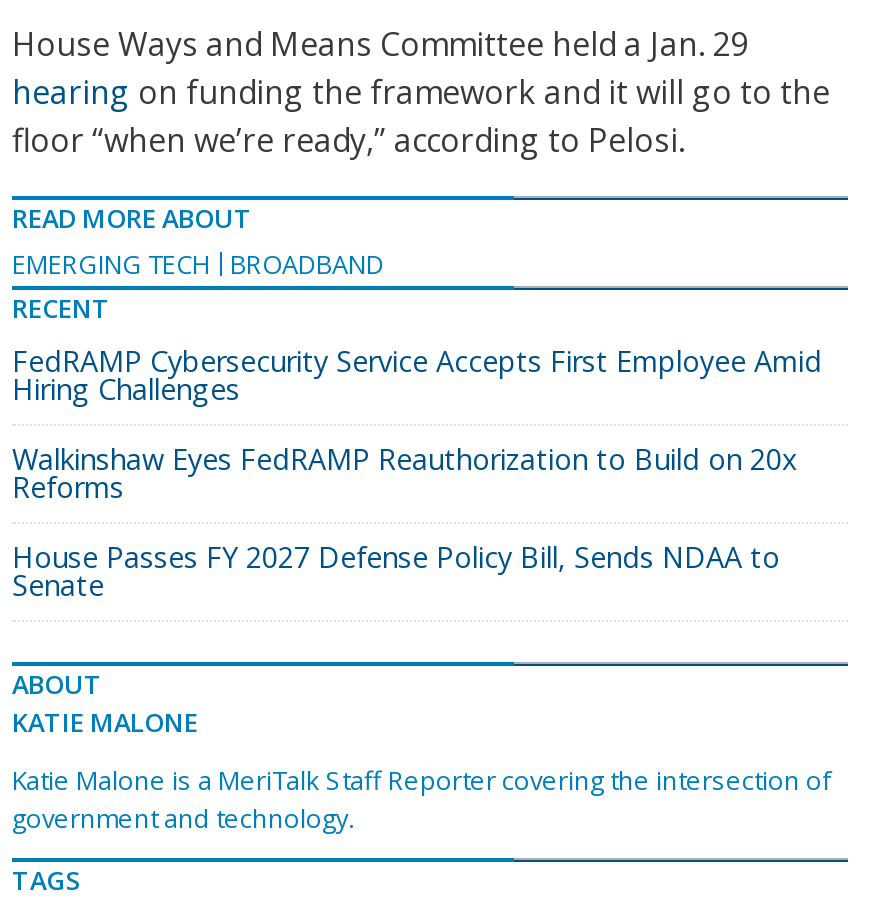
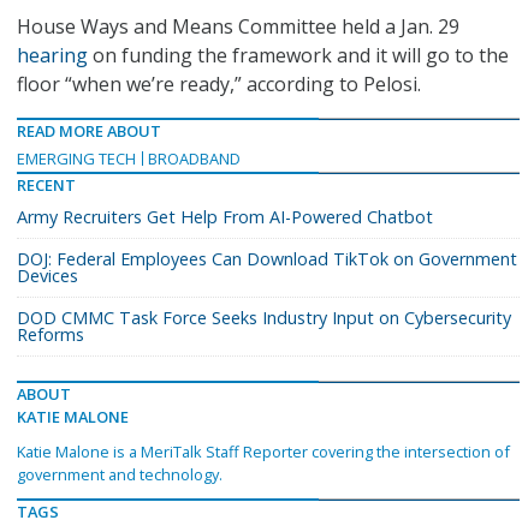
[12,342,822,478] FedRAMP Cybersecurity Service Accepts First Employee Amid | Hiring Challenges | Walkinshaw Eyes FedRAMP Reauthorization to Build on 20x -> [17,205,517,329] Army Recruiters Get Help From AI-Powered Chatbot | DOJ: Federal Employees Can Download TikTok on Government | Devices | DOD CMMC Task Force Seeks Industry Input on Cybersecurity
moved [12,468,124,506] -> [17,323,84,346]: Reforms
[12,538,780,604] House Passes FY 2027 Defense Policy Bill, Sends NDAA to | Senate -> none

